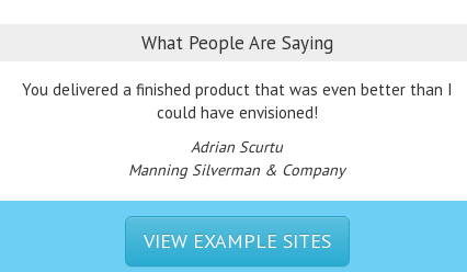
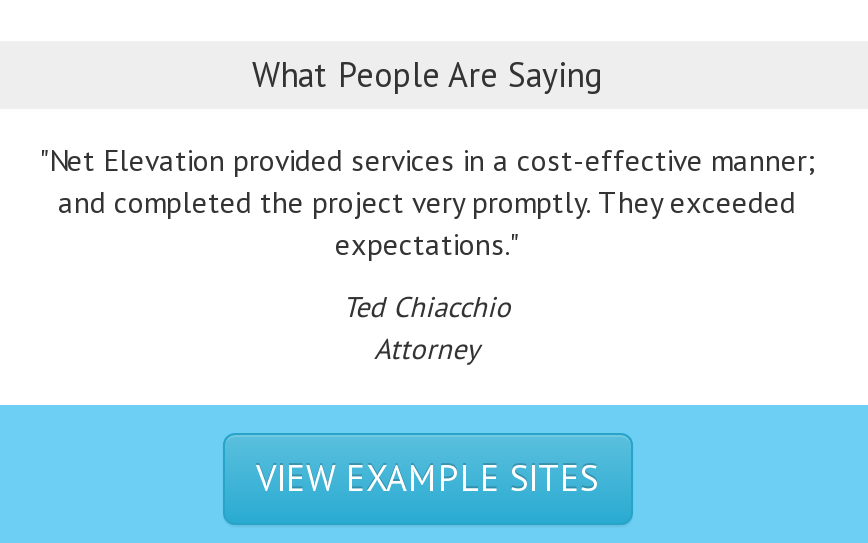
[21,79,452,123] You delivered a finished product that was even better than I | could have envisioned! -> [39,141,815,263] "Net Elevation provided services in a cost-effective manner; | and completed the project very promptly. They exceeded | expectations."
[128,136,345,180] Adrian Scurtu | Manning Silverman & Company -> [343,287,511,367] Ted Chiacchio | Attorney

